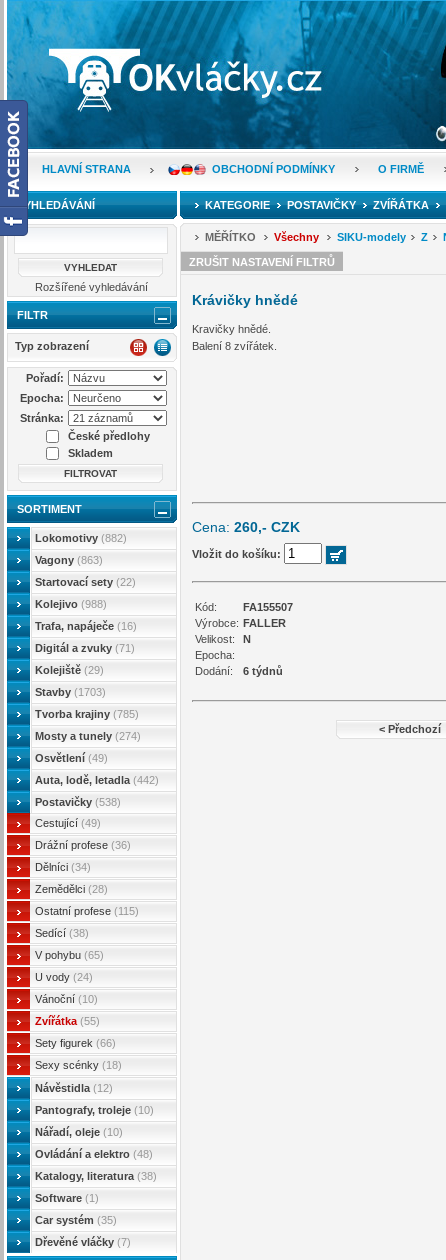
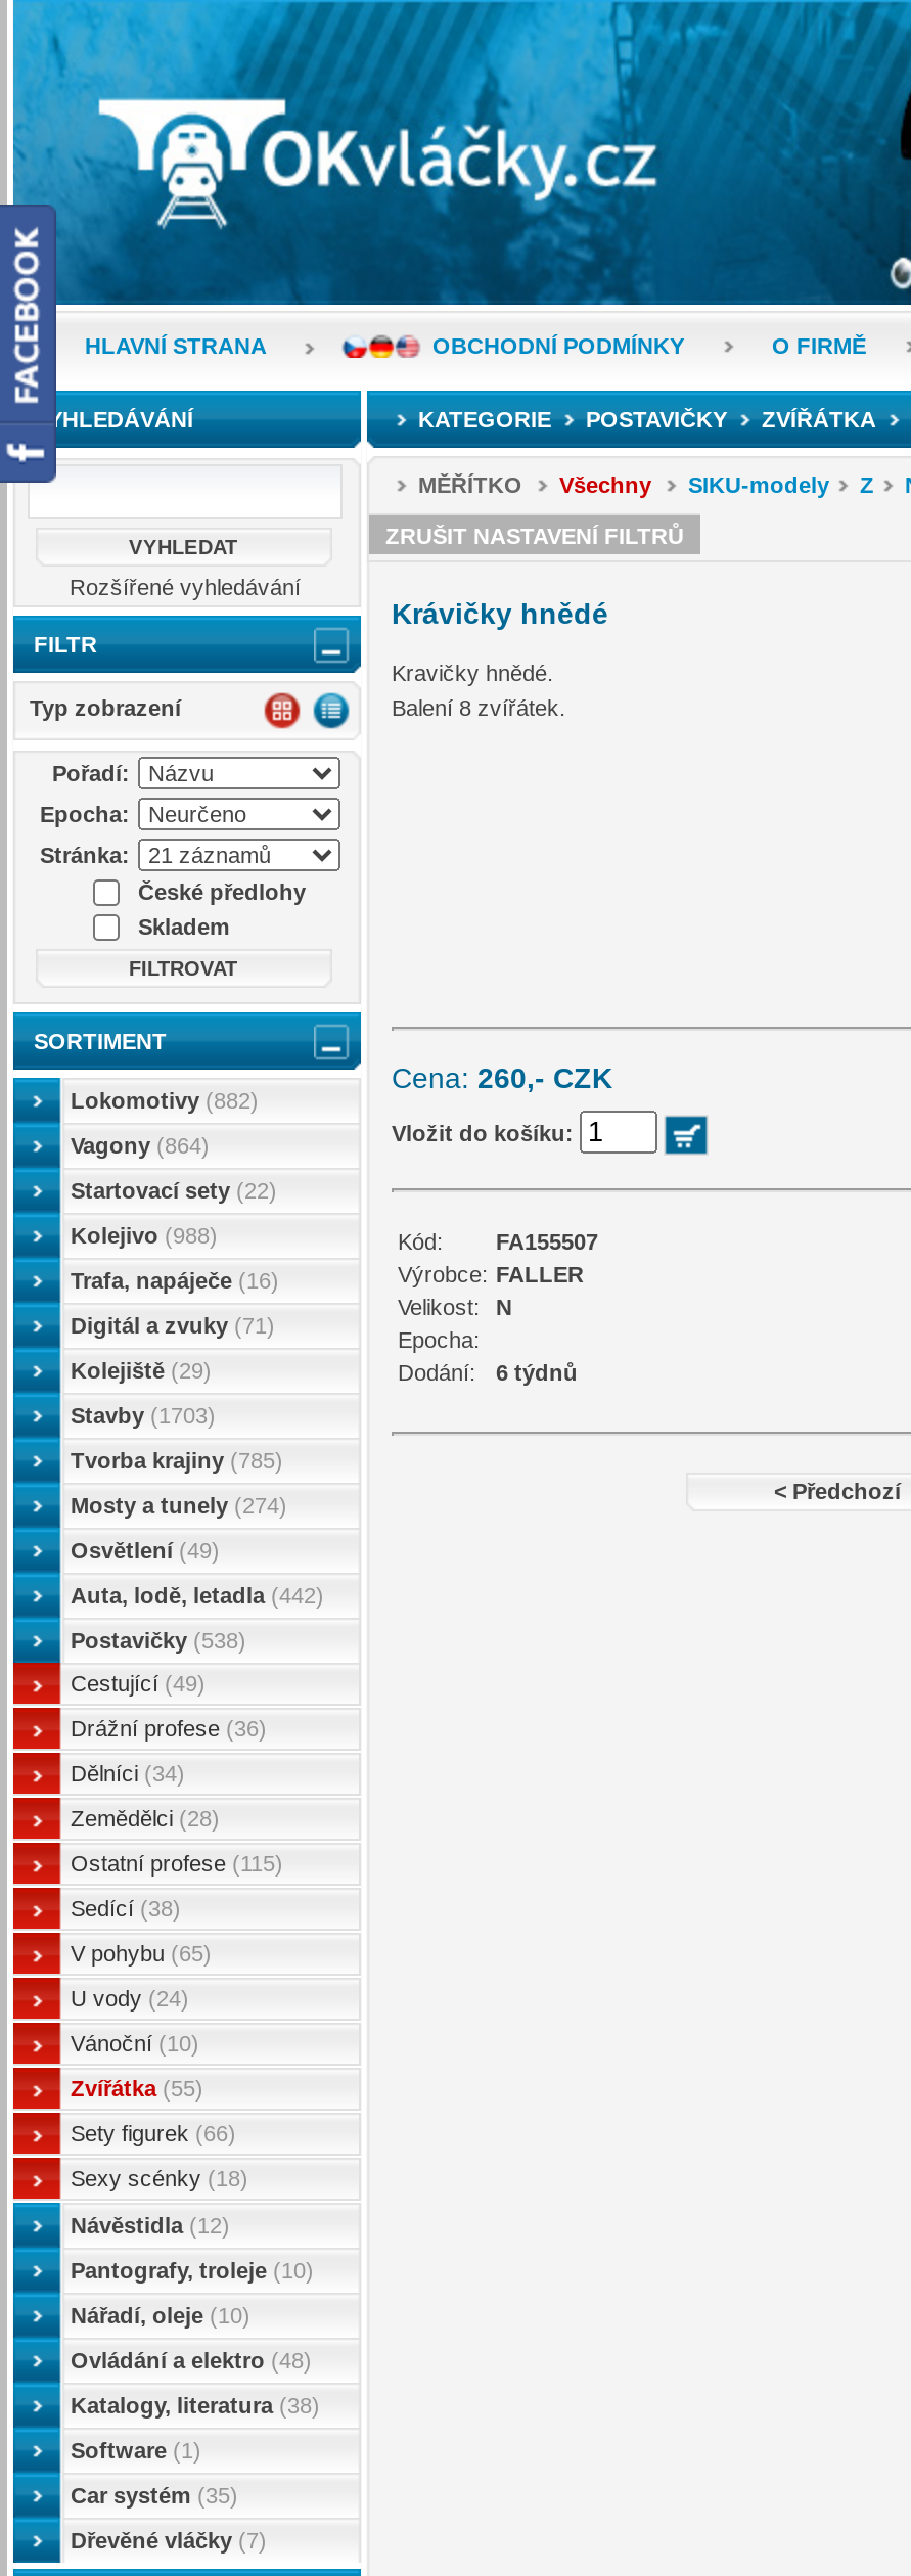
[35,554,103,566] Vagony (863) -> [71,1133,210,1158] Vagony (864)

